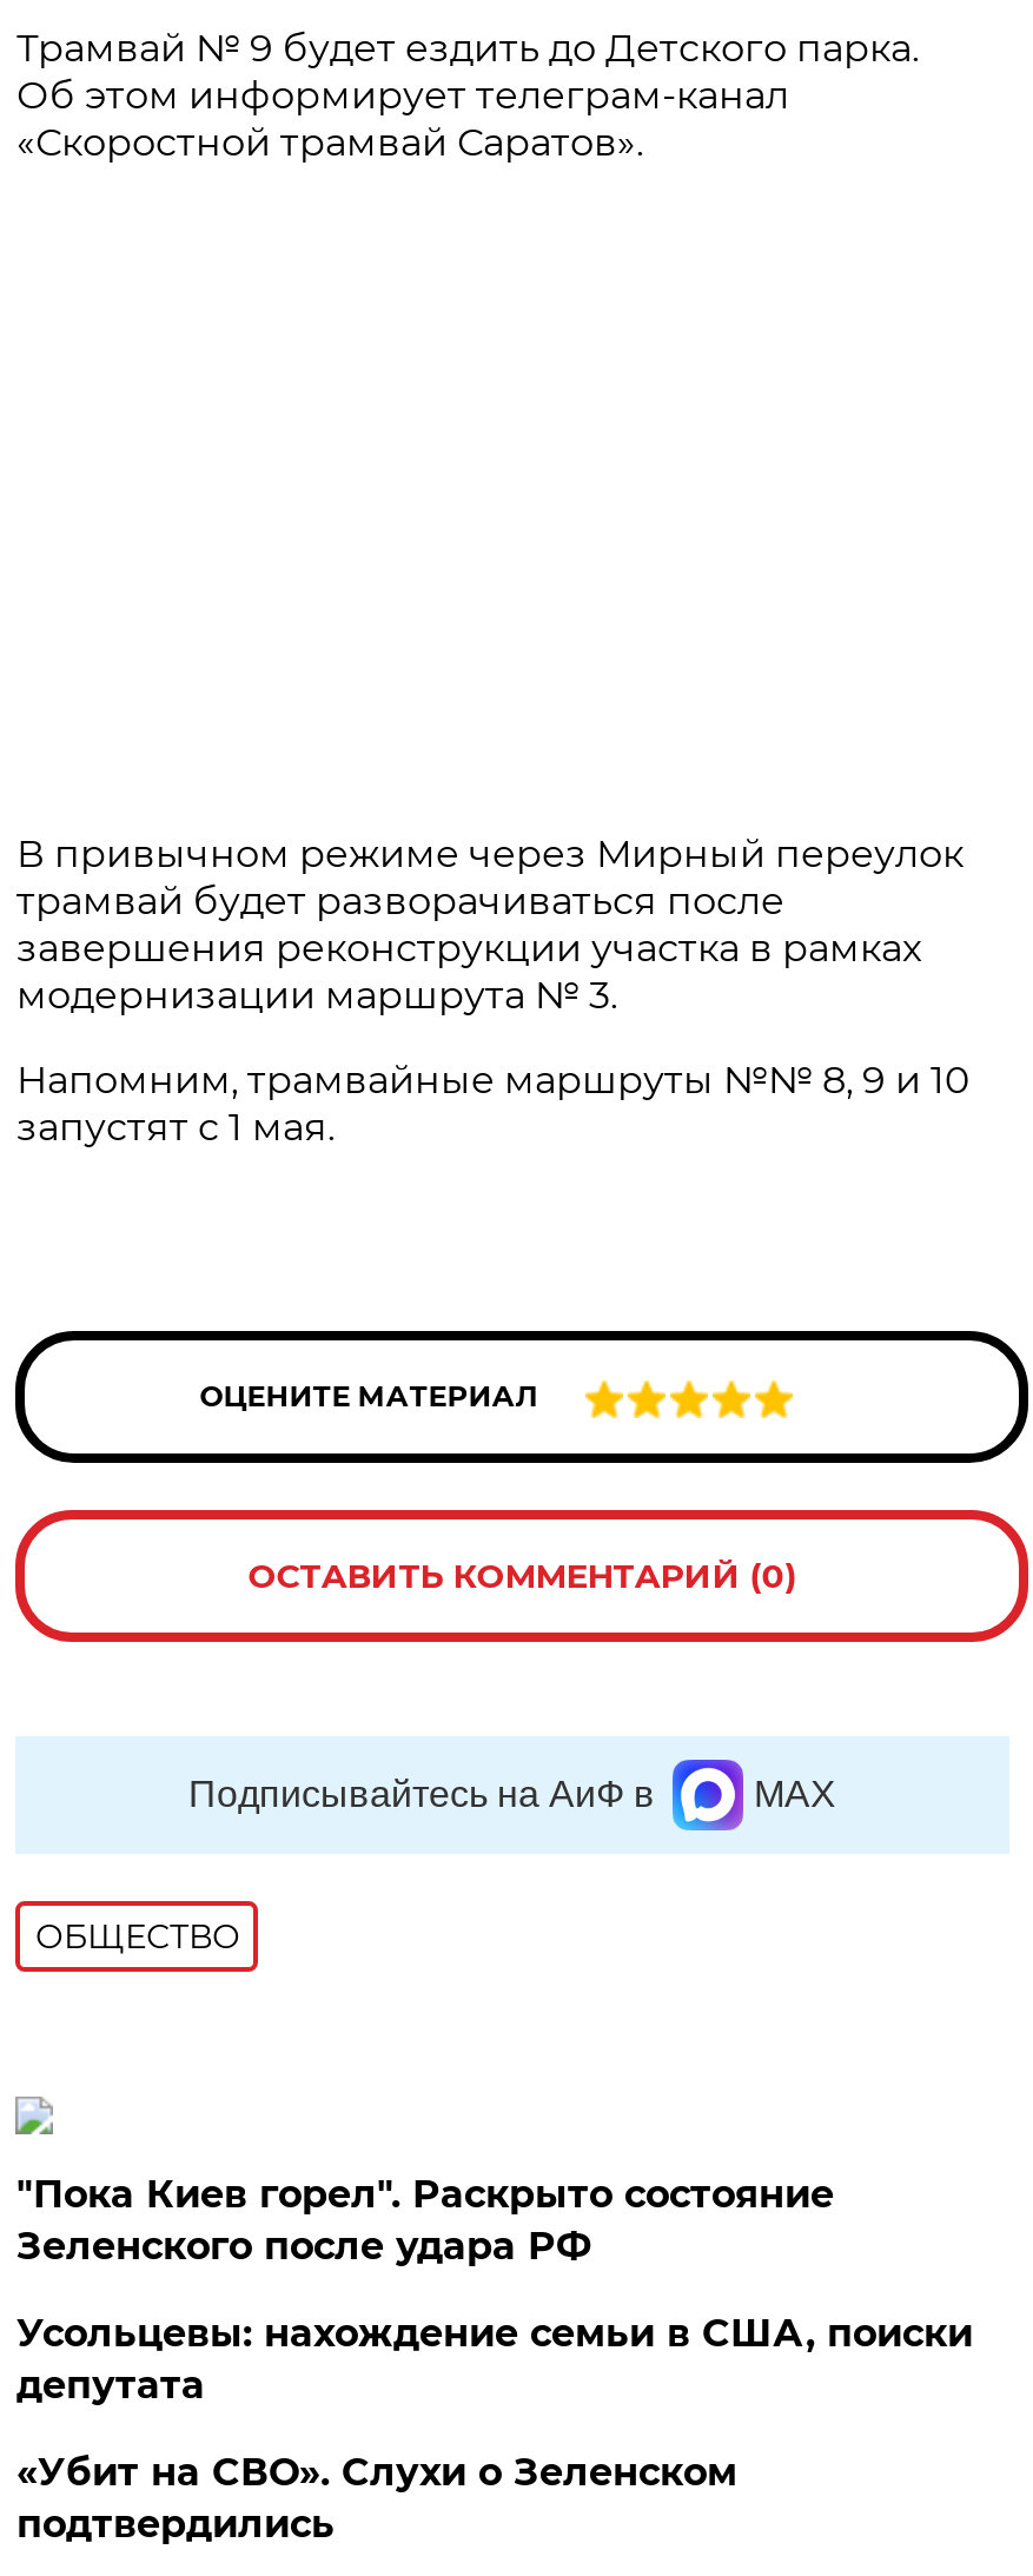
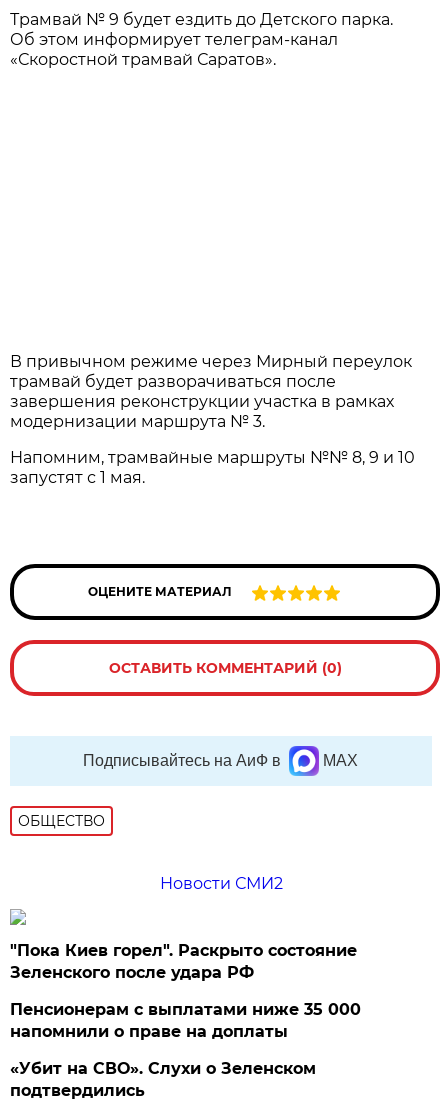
none -> [160,874,283,893] Новости СМИ2
[16,2311,973,2408] Усольцевы: нахождение семьи в США, поиски | депутата -> [10,1000,361,1041] Пенсионерам с выплатами ниже 35 000 | напомнили о праве на доплаты

